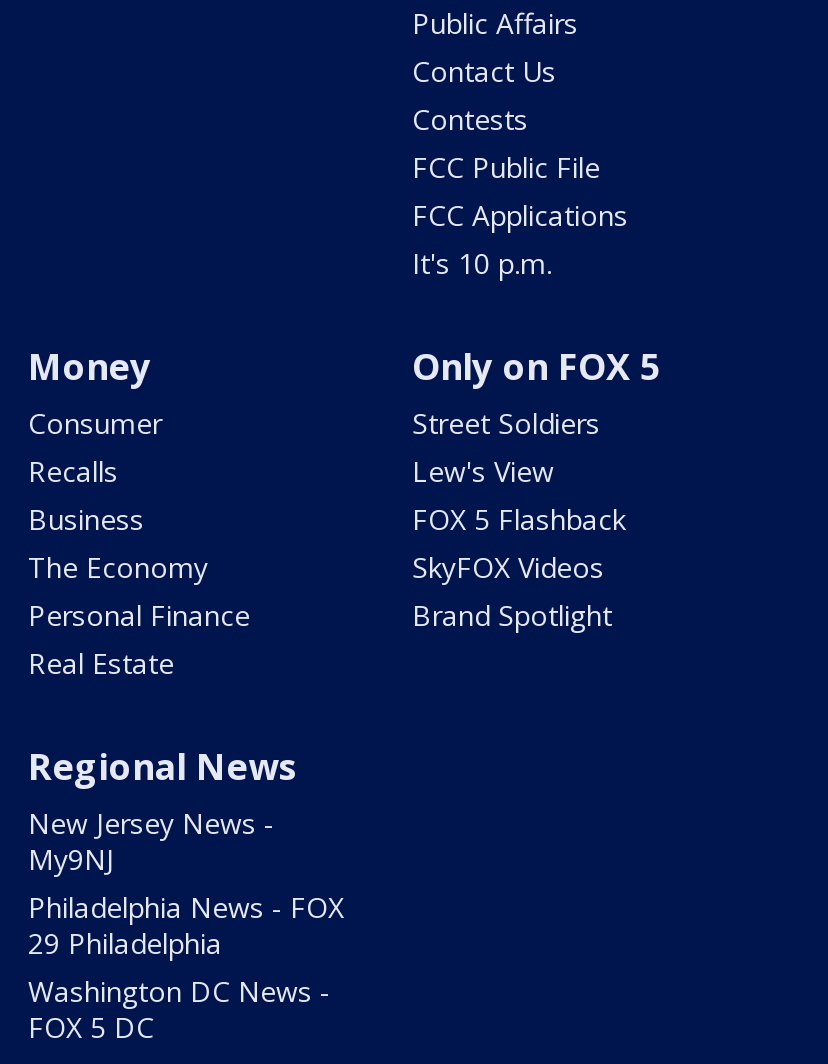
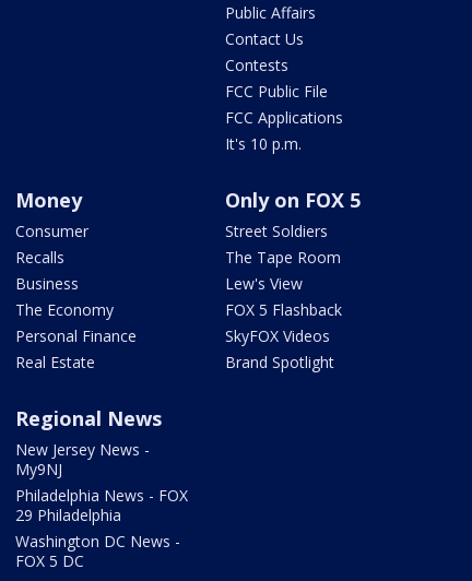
moved [412,452,626,634] -> [225,273,342,373]: Lew's View | FOX 5 Flashback | SkyFOX Videos | Brand Spotlight
none -> [225,247,341,268] The Tape Room

